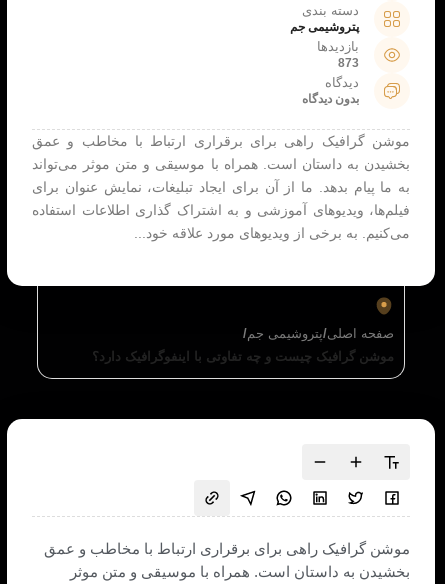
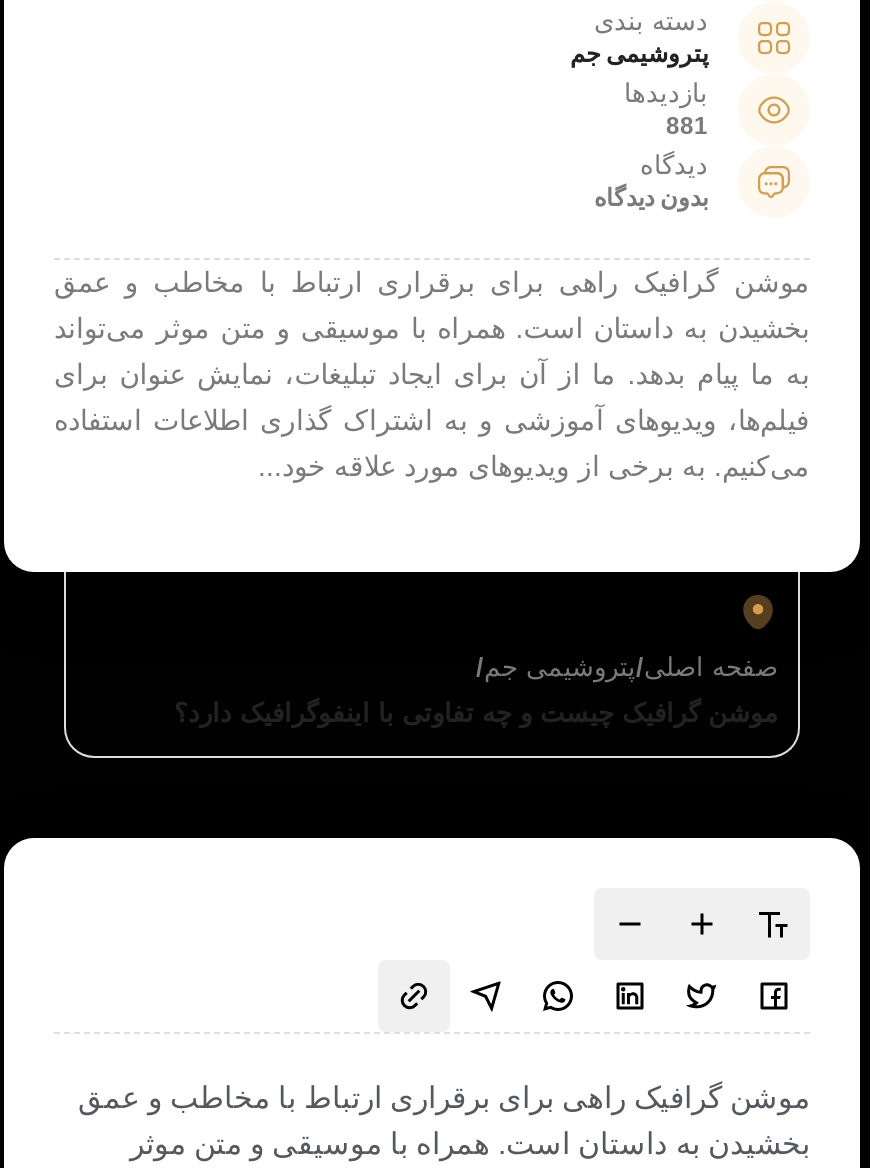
[338,56,359,70] 873 -> [666,113,708,141] 881

